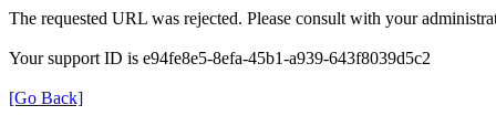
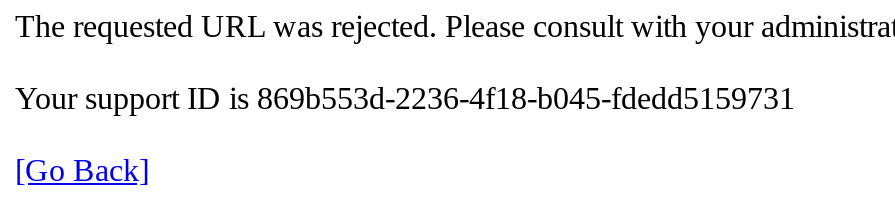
[9,49,431,67] Your support ID is e94fe8e5-8efa-45b1-a939-643f8039d5c2 -> [15,81,795,115] Your support ID is 869b553d-2236-4f18-b045-fdedd5159731

